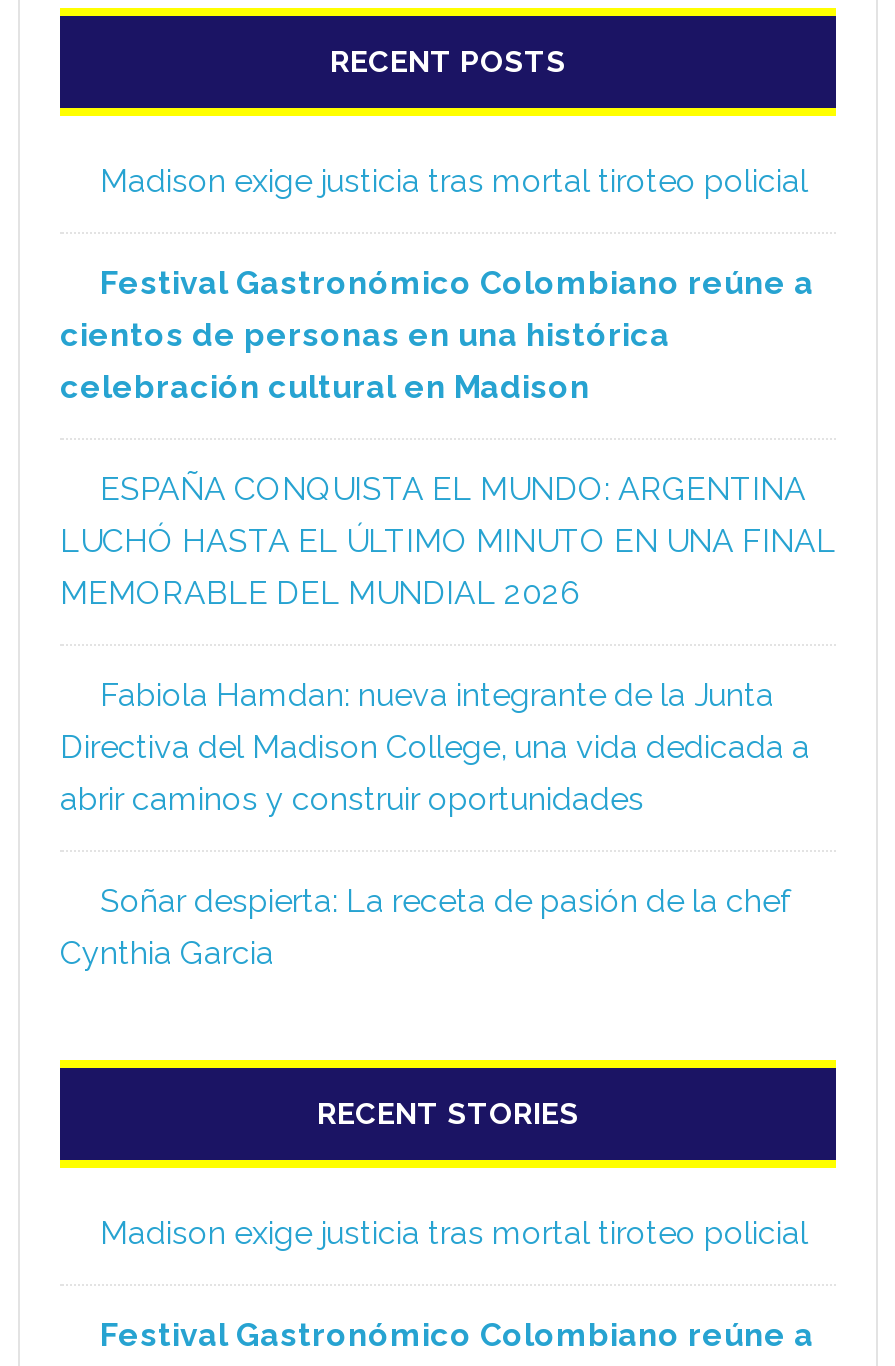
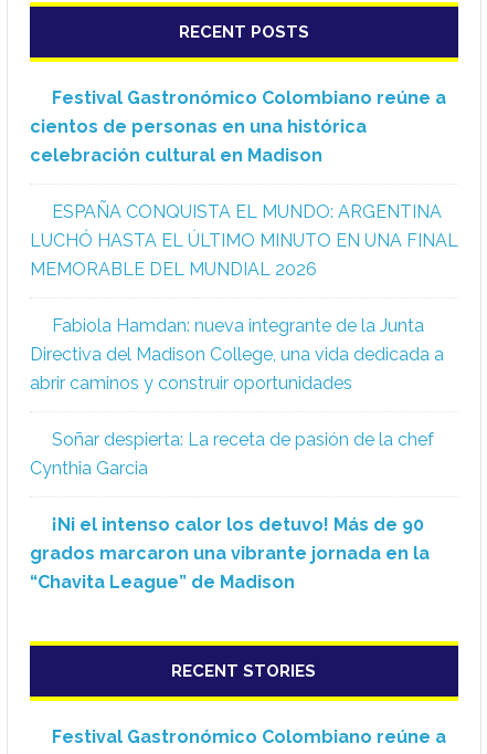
[100,163,808,201] Madison exige justicia tras mortal tiroteo policial -> none
moved [60,265,836,973] -> [30,88,458,479]: Festival Gastronómico Colombiano reúne a | cientos de personas en una histórica | celebración cultural en Madison | ... | Soñar despierta: La receta de pasión de la chef | Cynthia Garcia
none -> [30,514,430,593] ¡Ni el intenso calor los detuvo! Más de 90 | grados marcaron una vibrante jornada en la | “Chavita League” de Madison
moved [317,1097,579,1133] -> [172,661,316,681]: RECENT STORIES
[100,1215,808,1253] Madison exige justicia tras mortal tiroteo policial -> none

